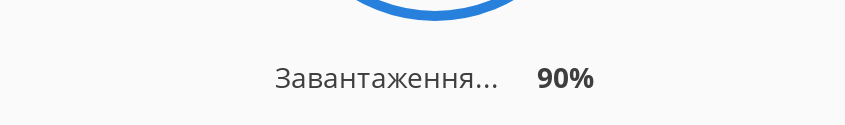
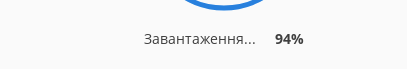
[275,57,595,95] Завантаження... 90% -> [144,28,304,47] Завантаження... 94%

